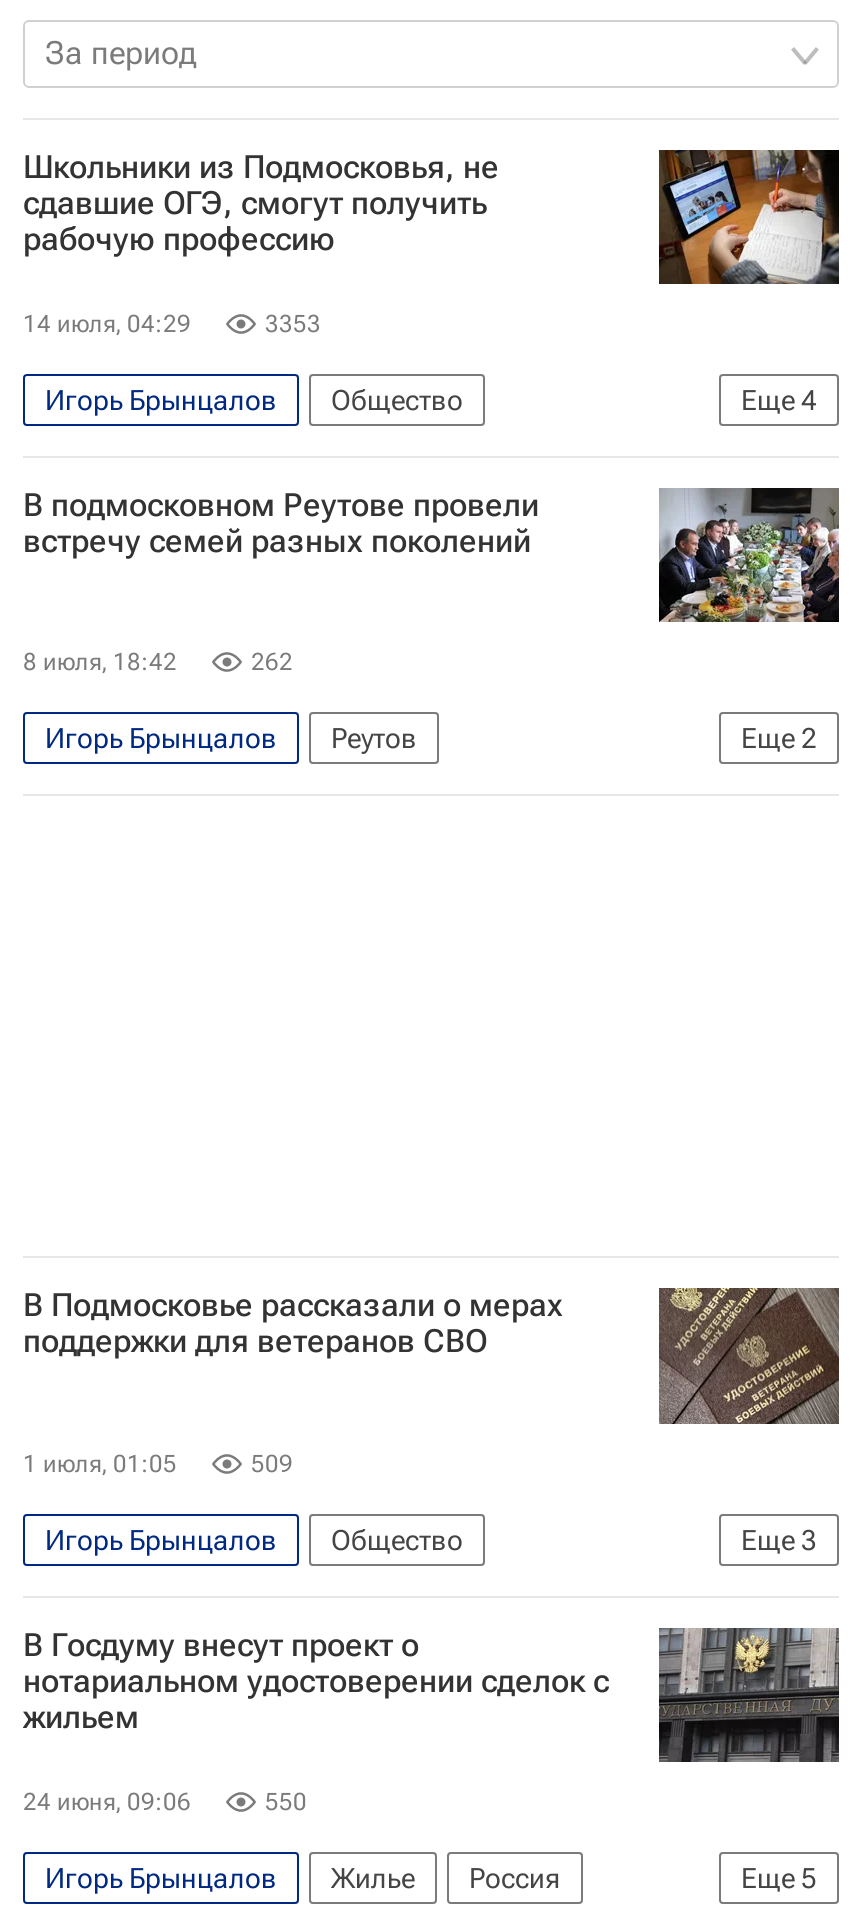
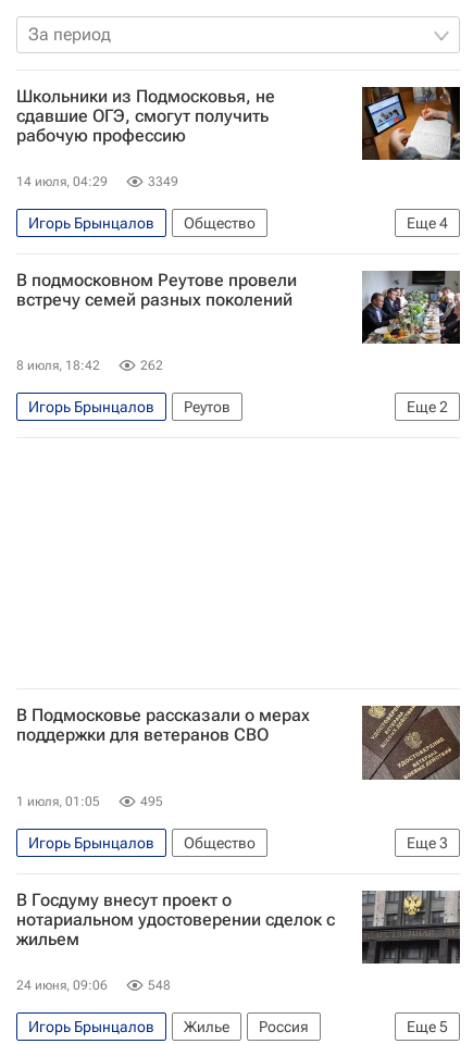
[265,310,321,338] 3353 -> [148,174,178,189] 3349
[251,1449,293,1477] 509 -> [140,793,163,809] 495
[265,1787,307,1815] 550 -> [148,977,171,992] 548

